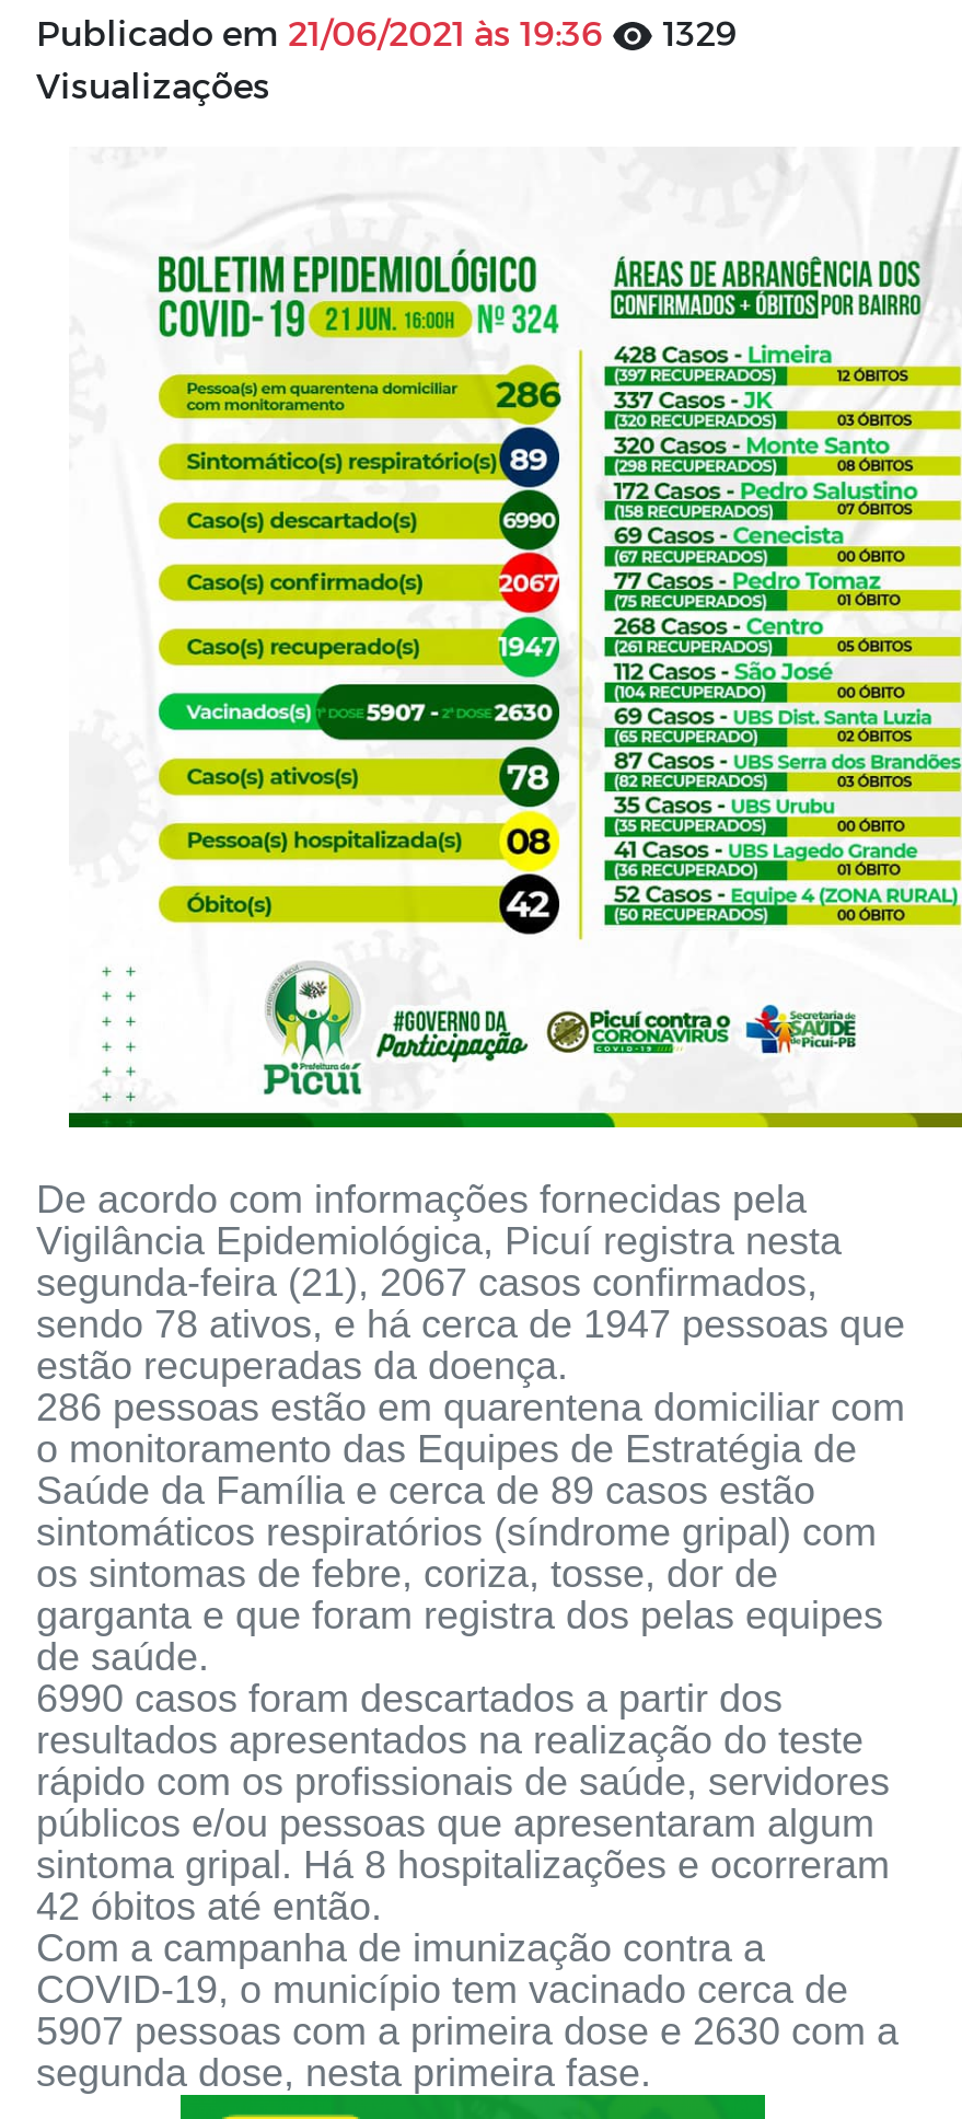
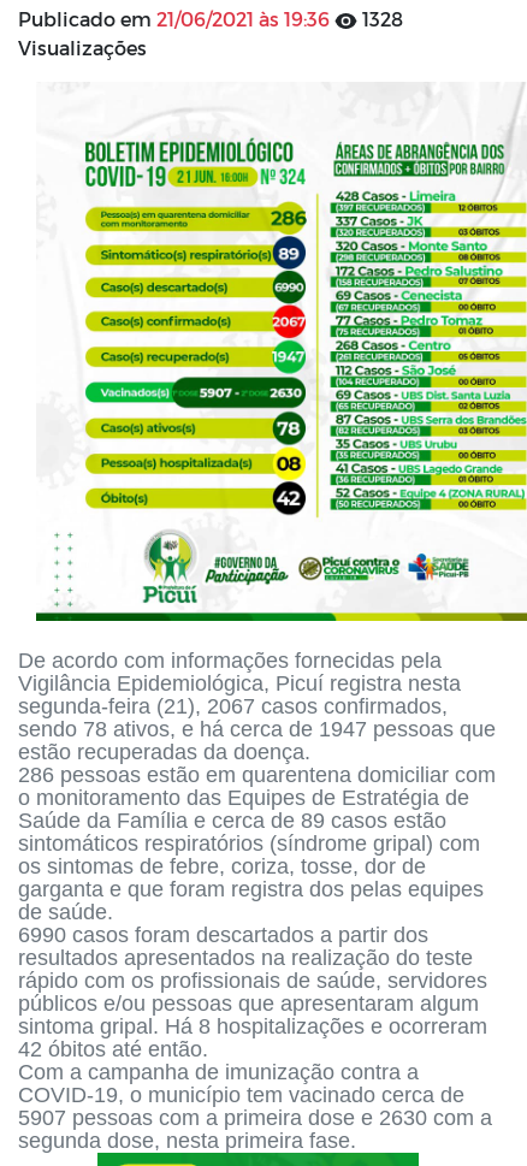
[36,11,737,52] Publicado em 21/06/2021 às 19:36 1329 -> [18,7,403,30] Publicado em 21/06/2021 às 19:36 1328

